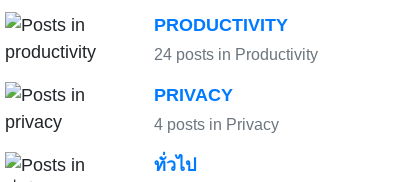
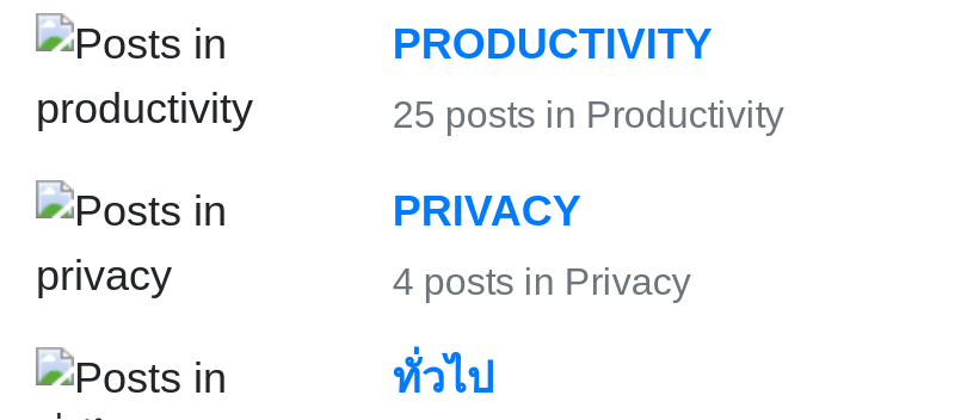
[154,46,318,63] 24 posts in Productivity -> [392,94,784,135] 25 posts in Productivity

